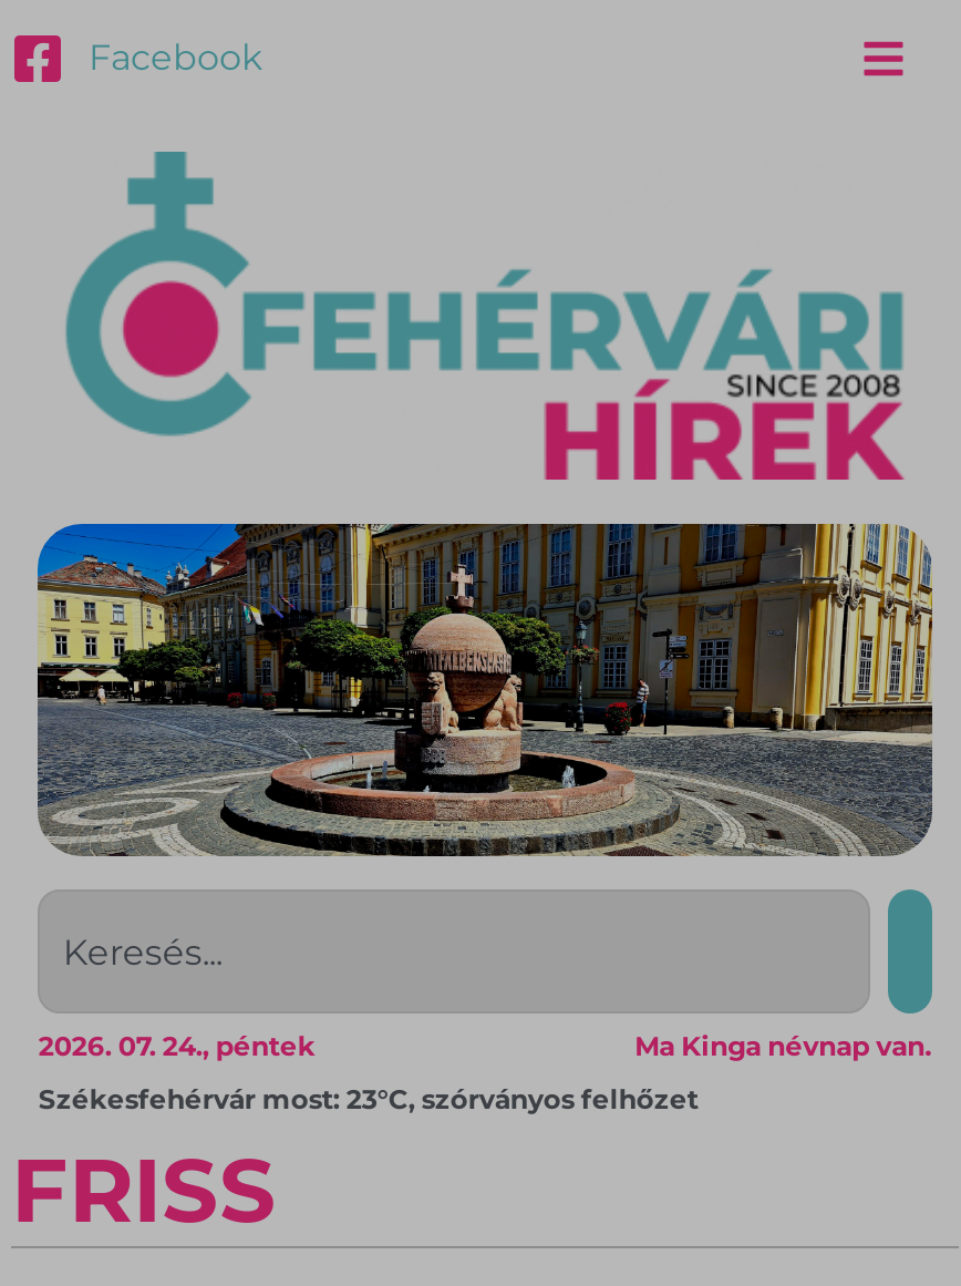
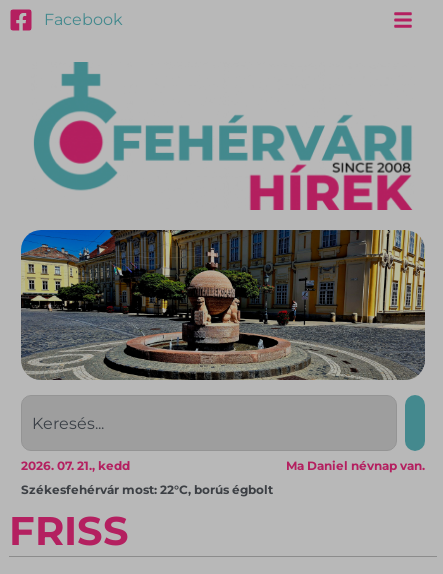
[39,1029,931,1062] Ma Kinga névnap van. | 2026. 07. 24., péntek -> [21,458,425,473] Ma Daniel névnap van. | 2026. 07. 21., kedd
[39,1082,698,1116] Székesfehérvár most: 23°C, szórványos felhőzet -> [21,482,273,497] Székesfehérvár most: 22°C, borús égbolt

